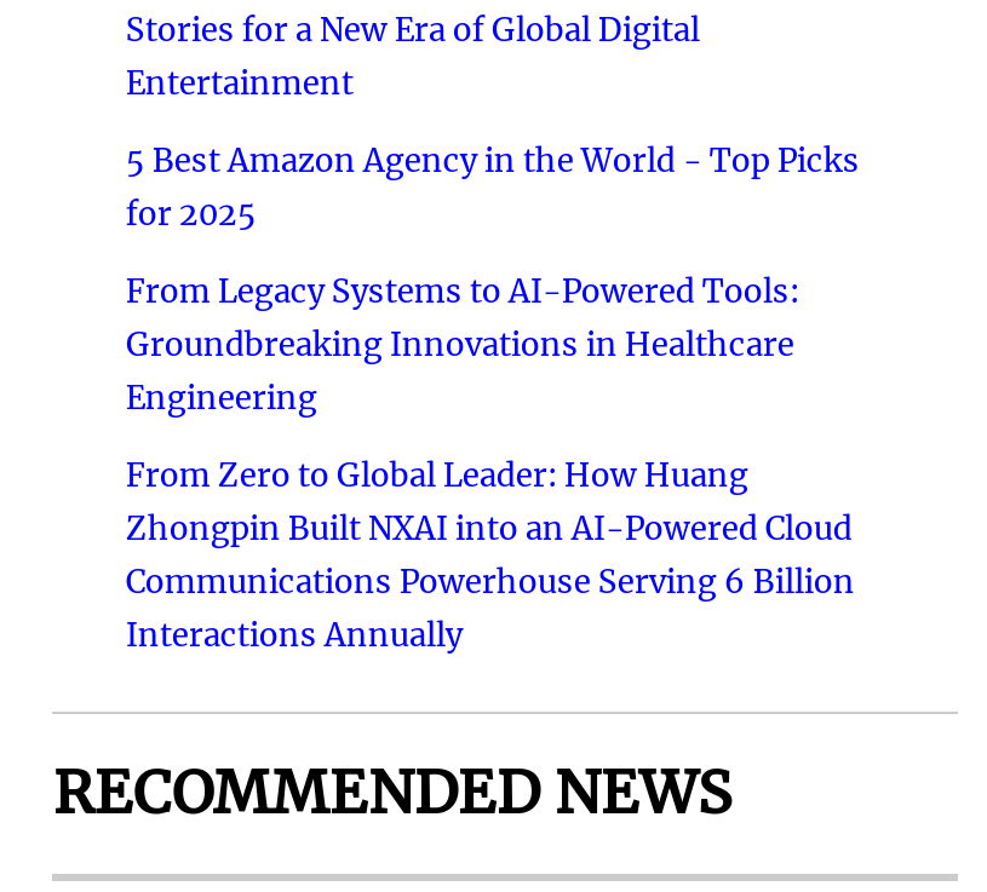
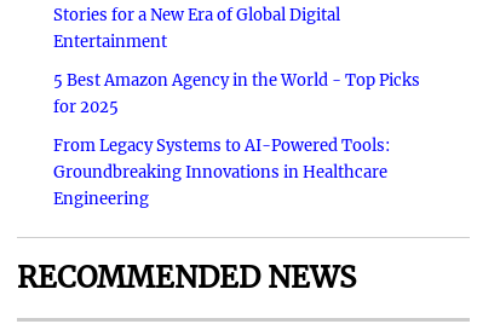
[126,455,855,656] From Zero to Global Leader: How Huang | Zhongpin Built NXAI into an AI-Powered Cloud | Communications Powerhouse Serving 6 Billion | Interactions Annually -> none

